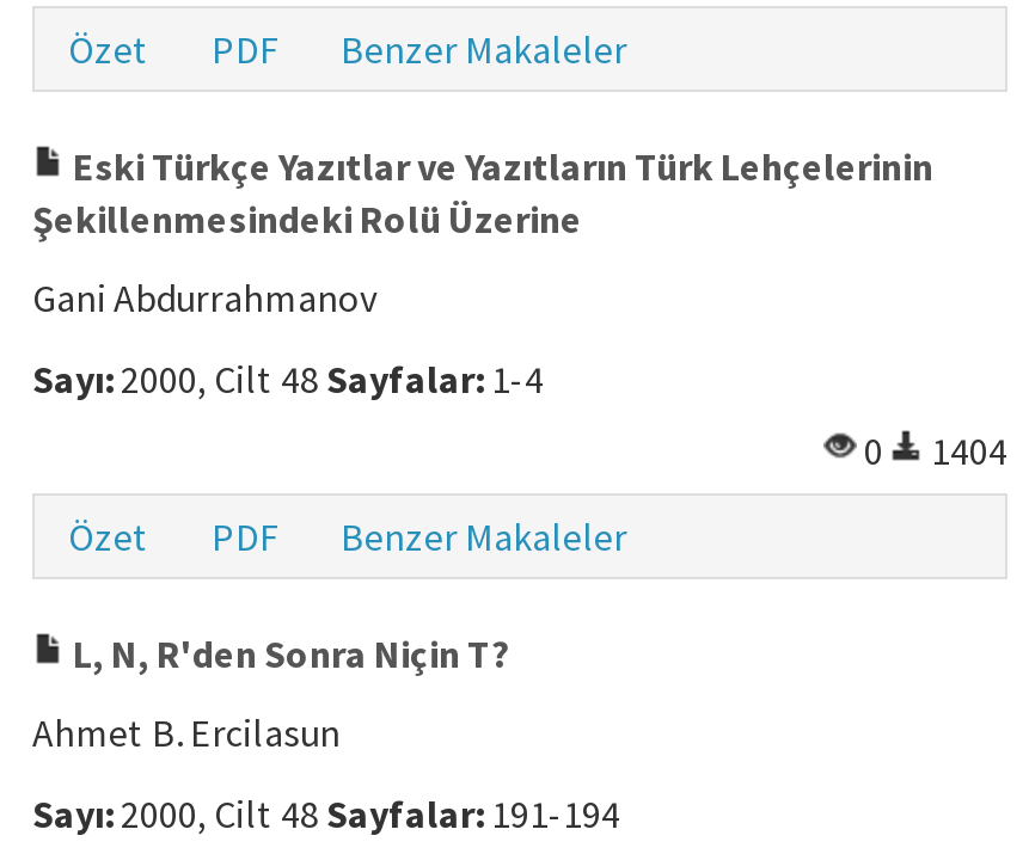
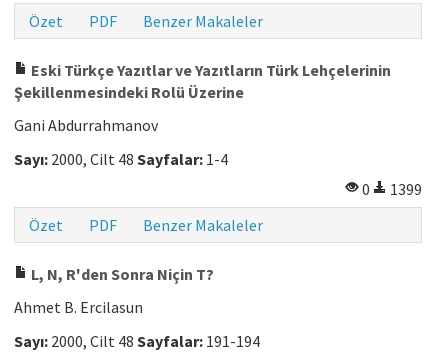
[857,427,1007,475] 0 1404 -> [359,179,422,199] 0 1399

